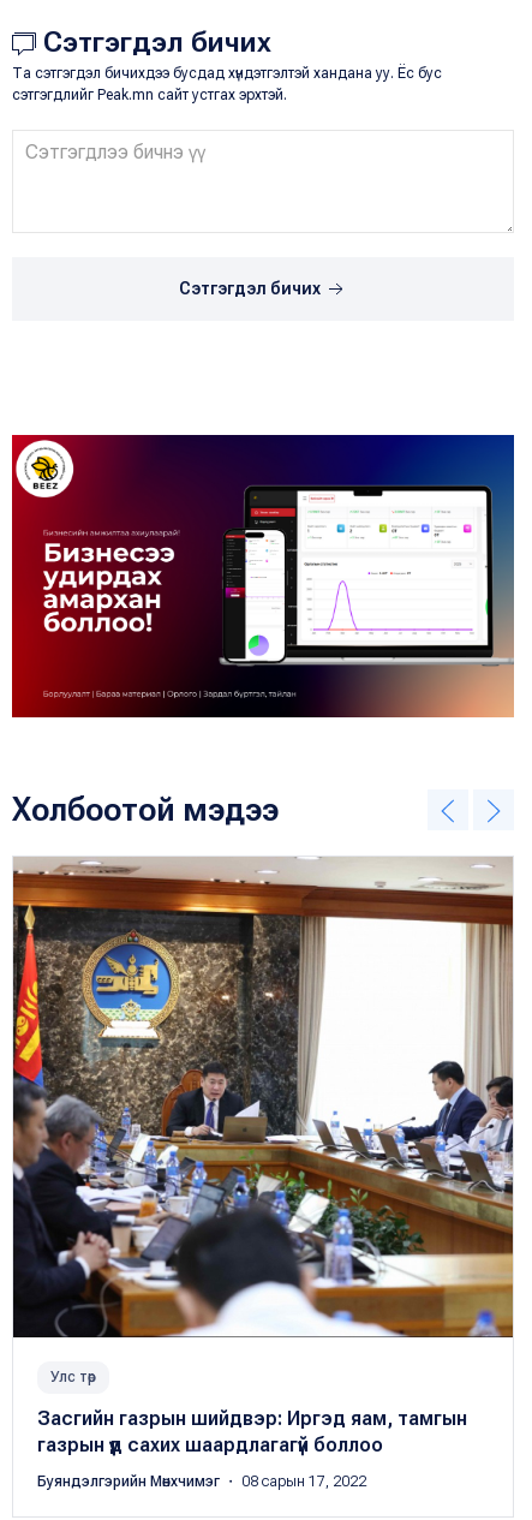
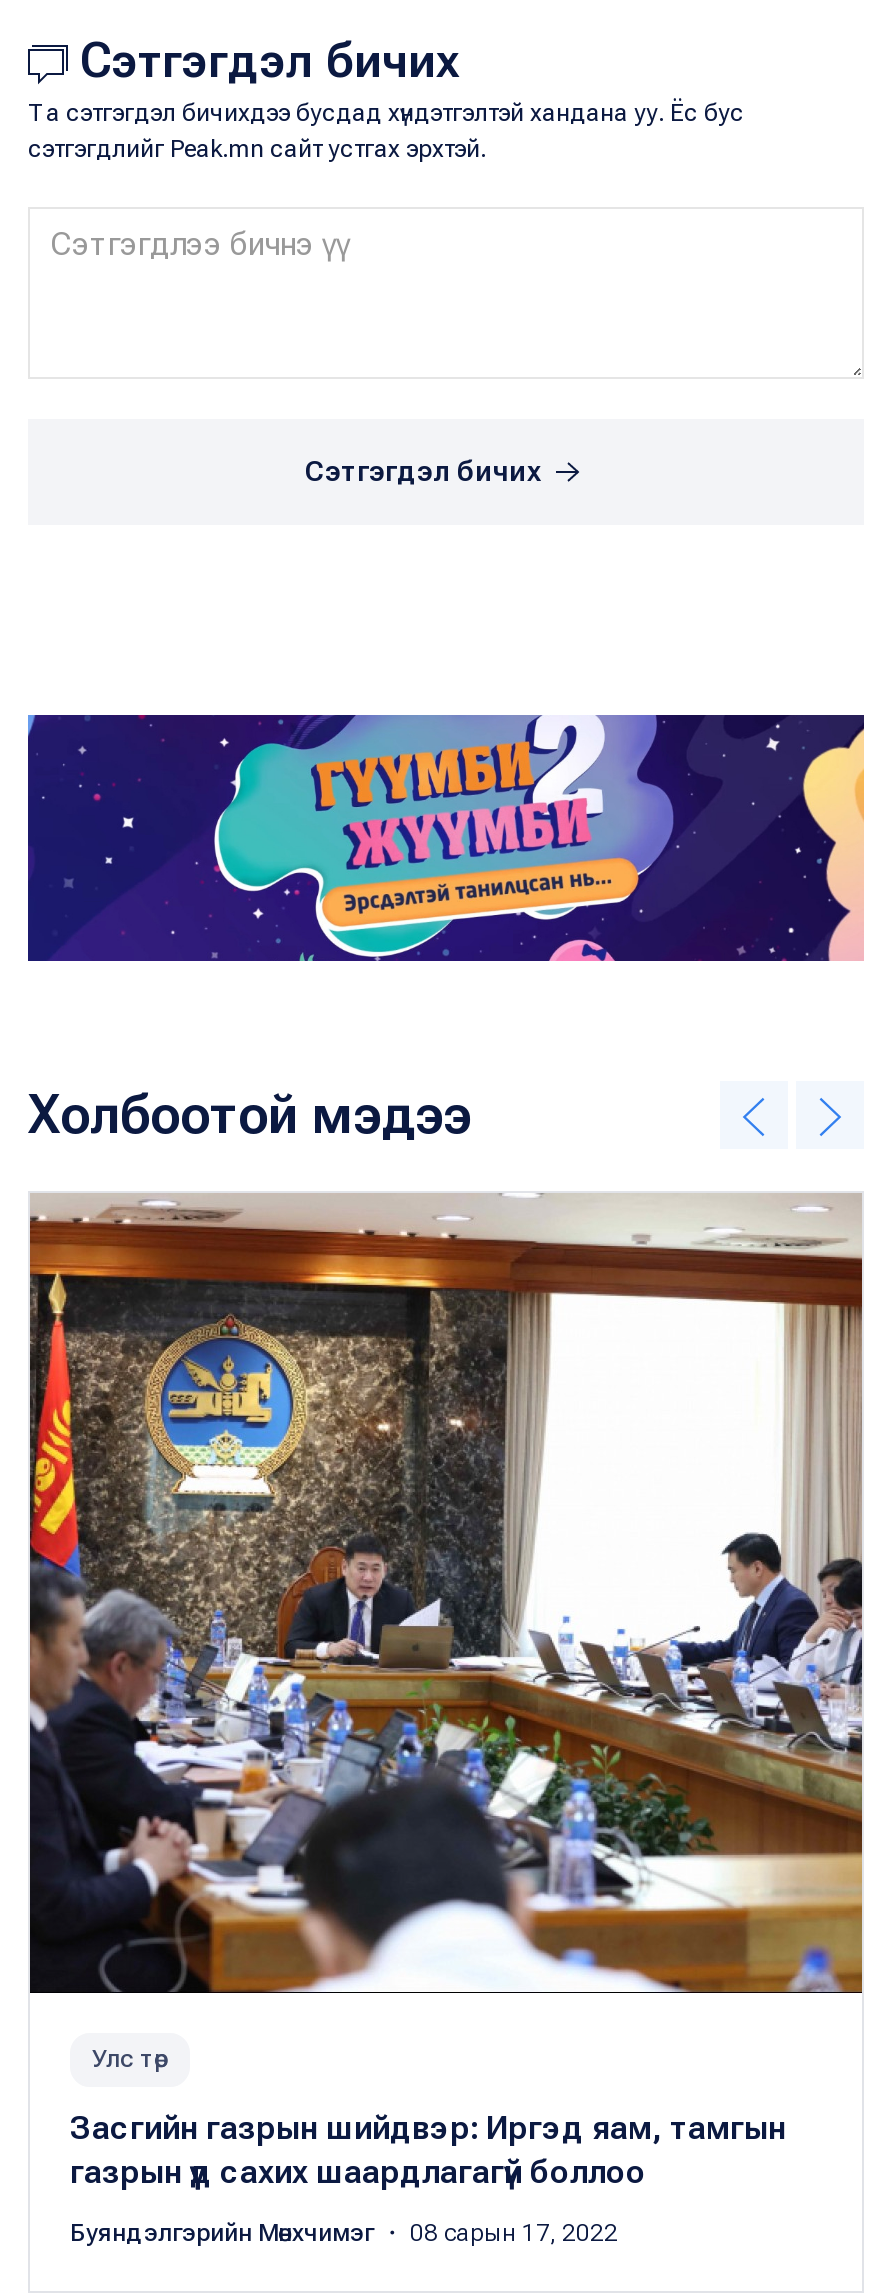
[11,434,515,719] [image] -> [26,713,866,963] [image]

